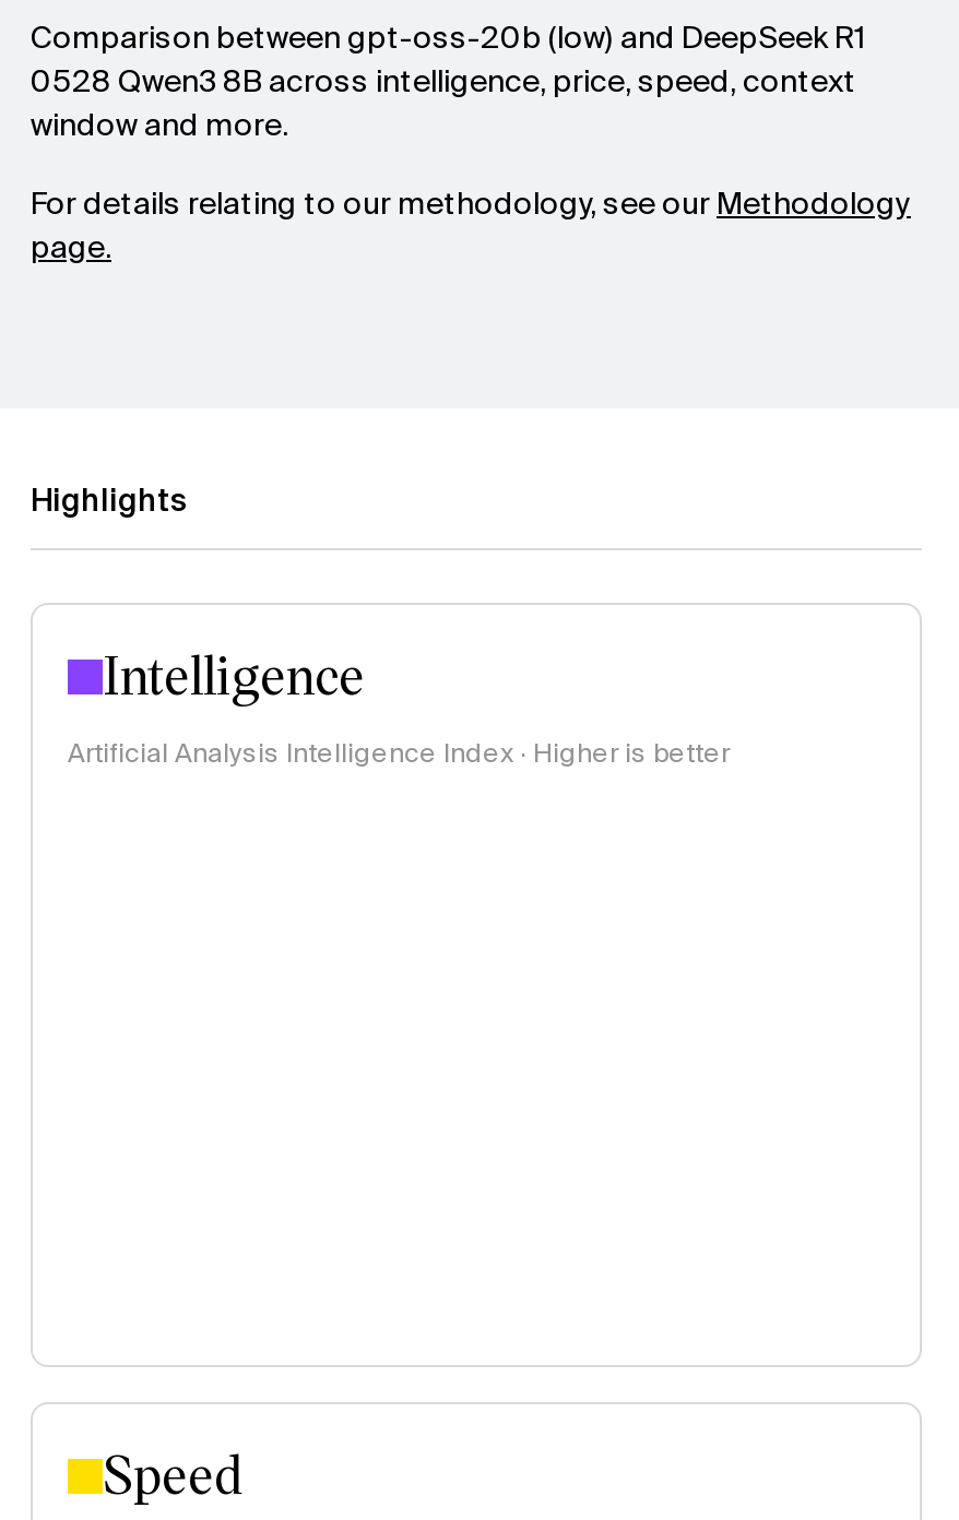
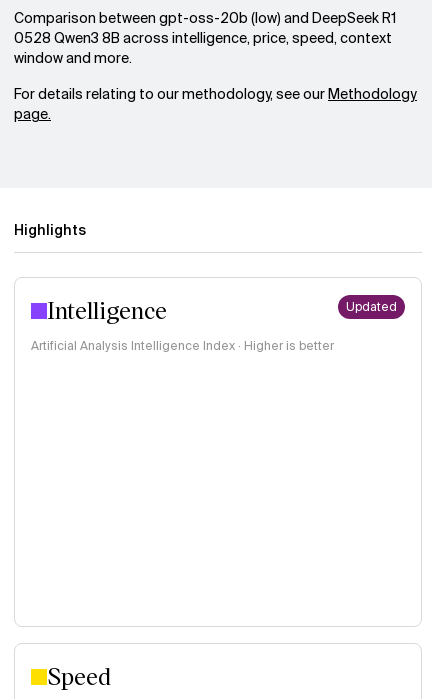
none -> [346,299,397,315] Updated

